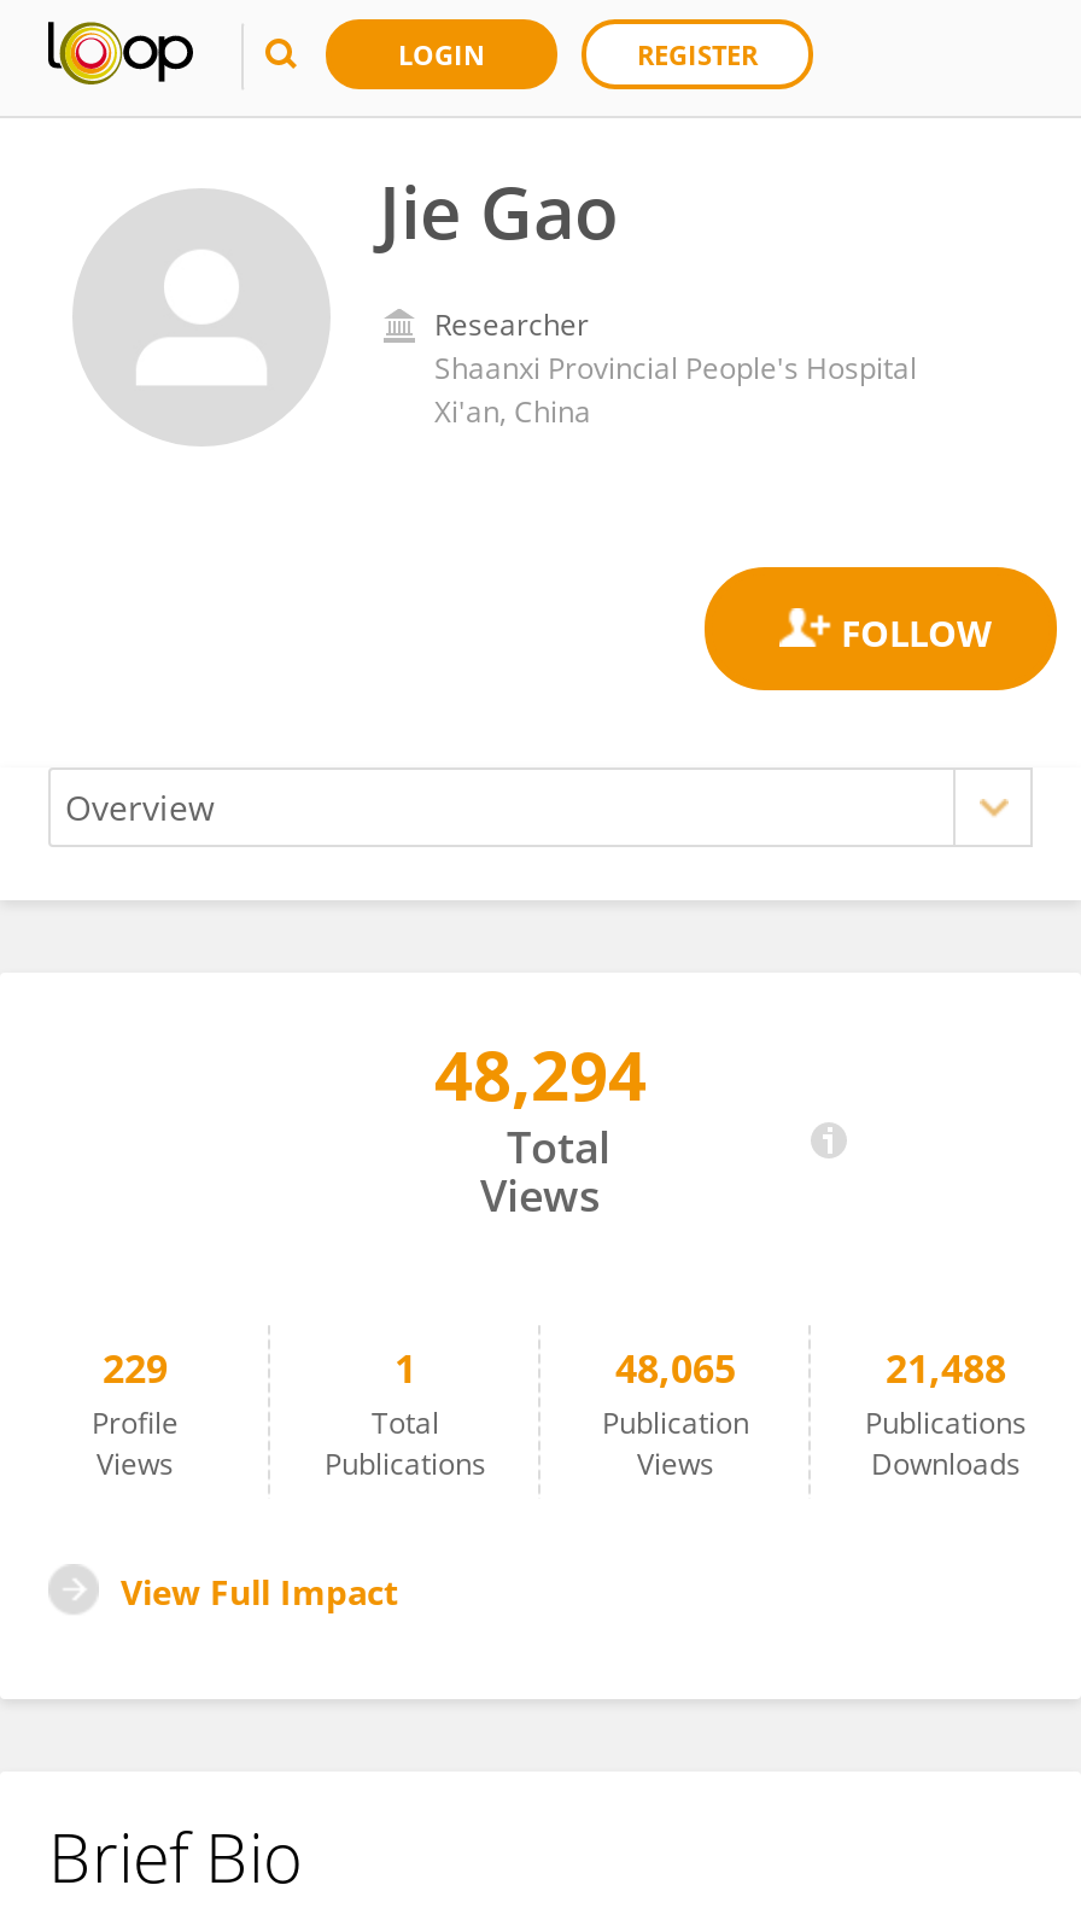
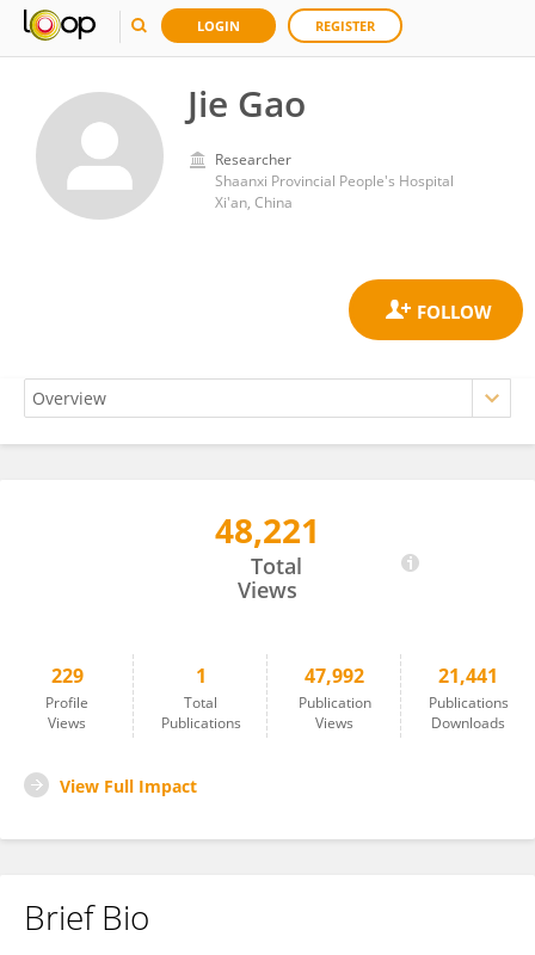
[434,1028,647,1120] 48,294 -> [215,507,320,553] 48,221
[615,1342,736,1395] 48,065 -> [305,663,364,689] 47,992
[886,1342,1006,1395] 21,488 -> [438,663,498,689] 21,441

